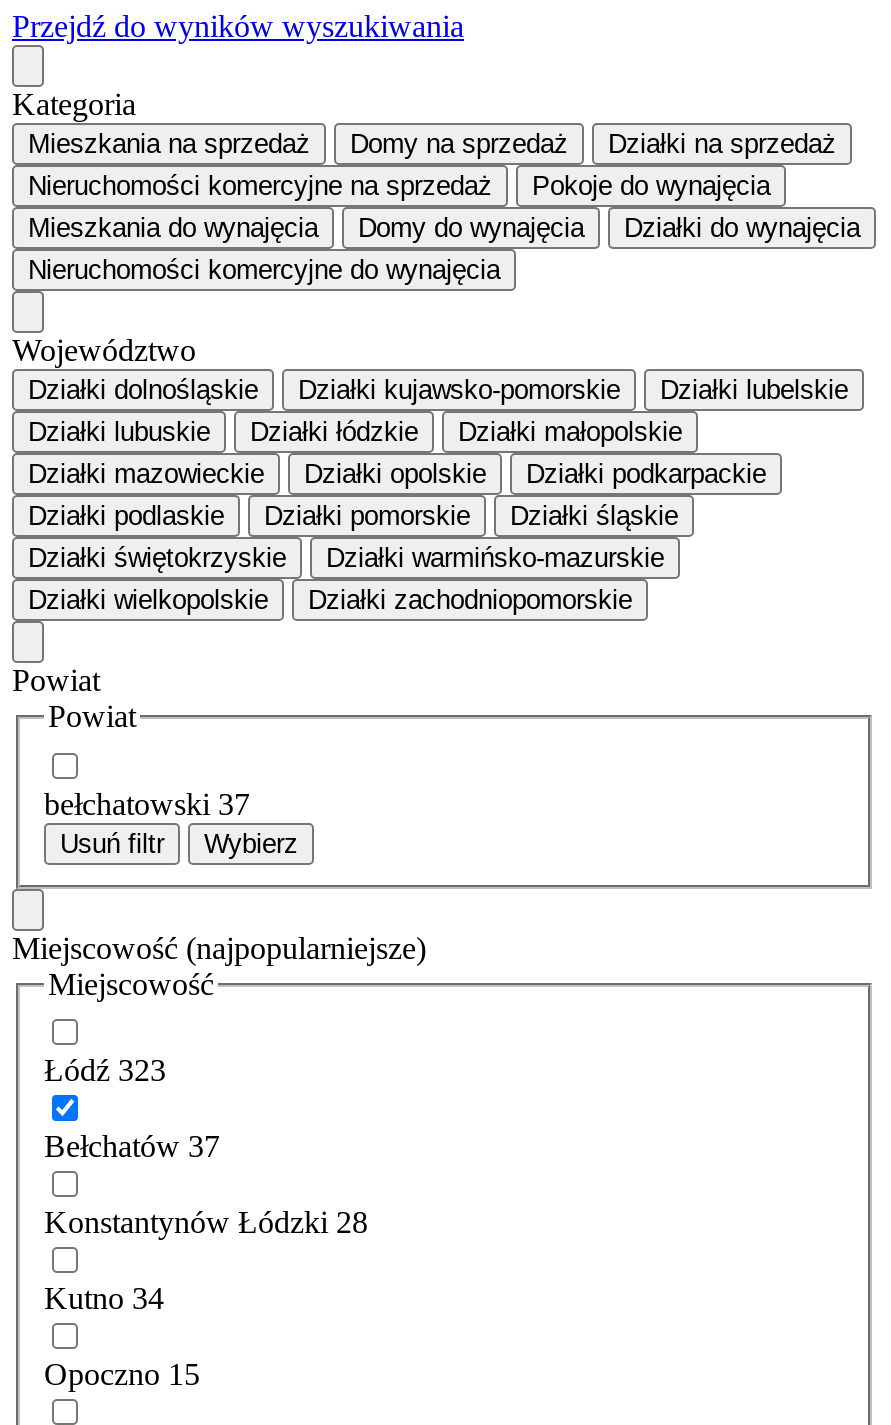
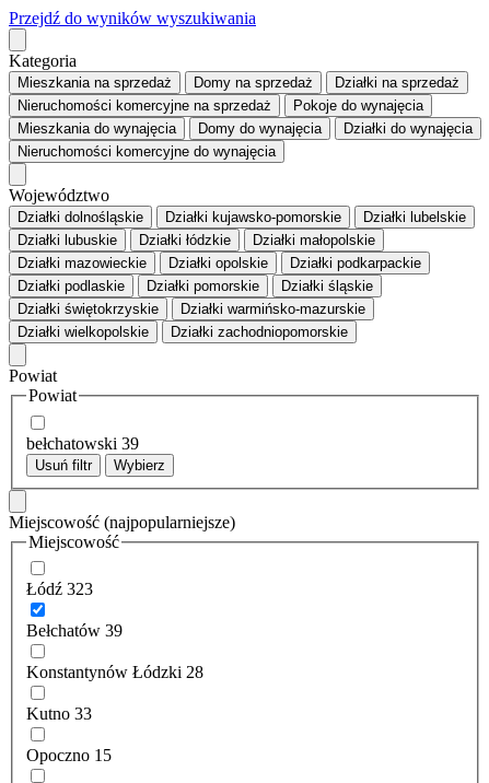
[44,787,250,821] bełchatowski 37 -> [26,434,139,453] bełchatowski 39
[44,1130,220,1164] Bełchatów 37 -> [26,622,123,640] Bełchatów 39
[44,1282,164,1316] Kutno 34 -> [26,705,92,723] Kutno 33

